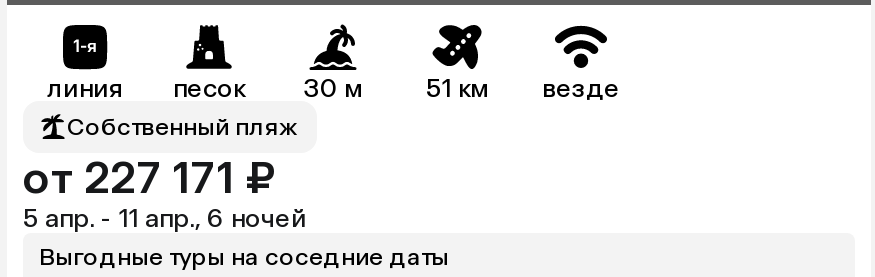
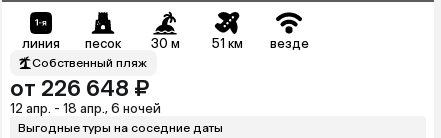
[23,151,275,205] от 227 171 ₽ -> [10,75,149,102] от 226 648 ₽
[23,203,307,233] 5 апр. - 11 апр., 6 ночей -> [10,101,161,116] 12 апр. - 18 апр., 6 ночей

